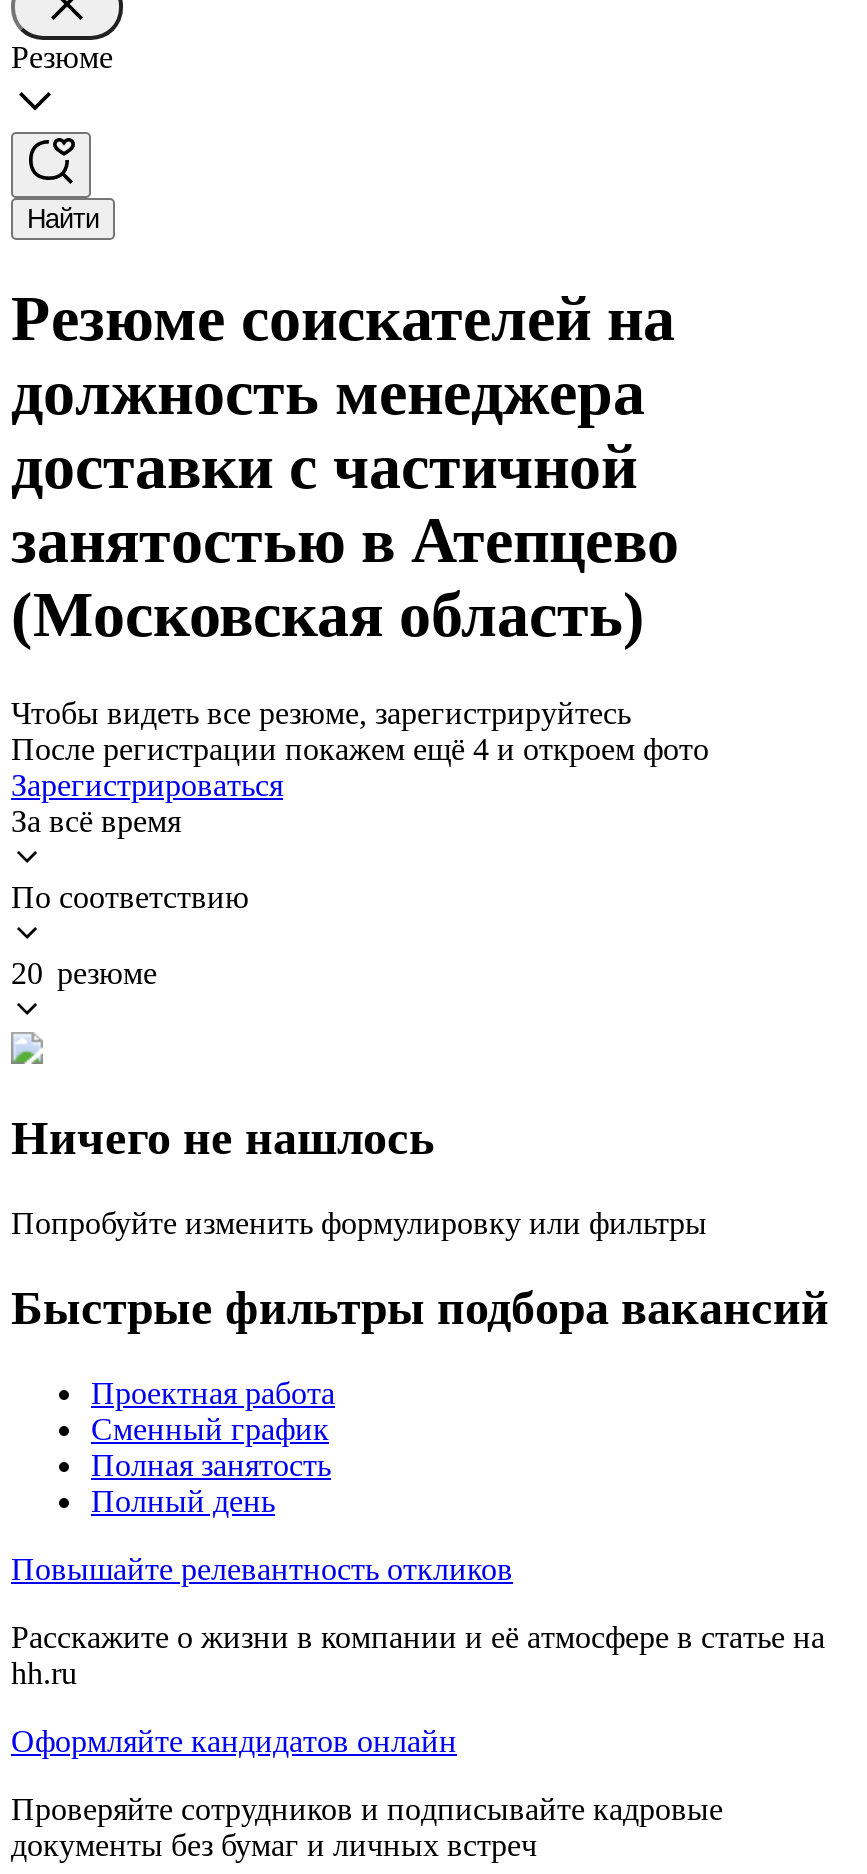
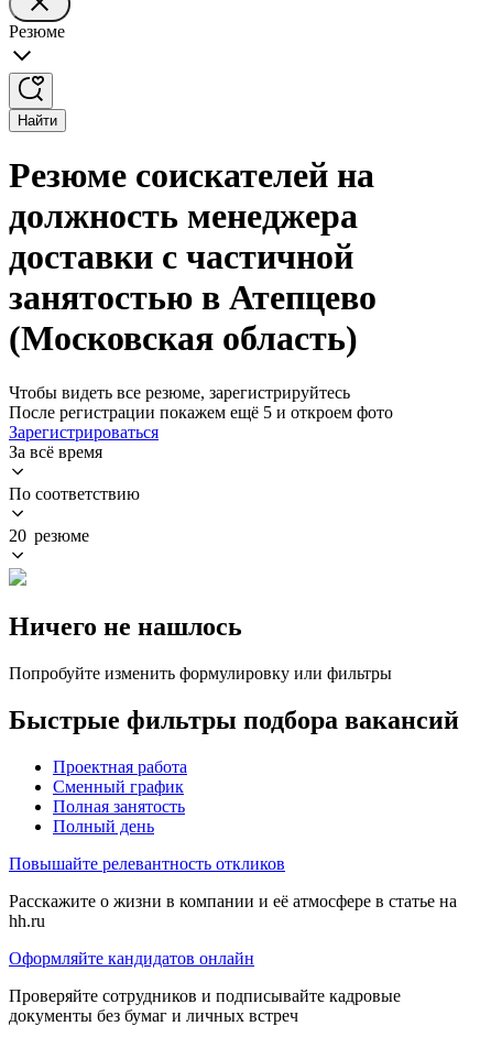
[11,732,709,766] После регистрации покажем ещё 4 и откроем фото -> [9,403,393,422] После регистрации покажем ещё 5 и откроем фото

